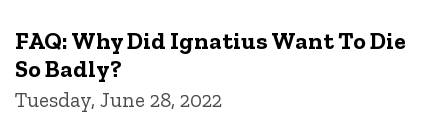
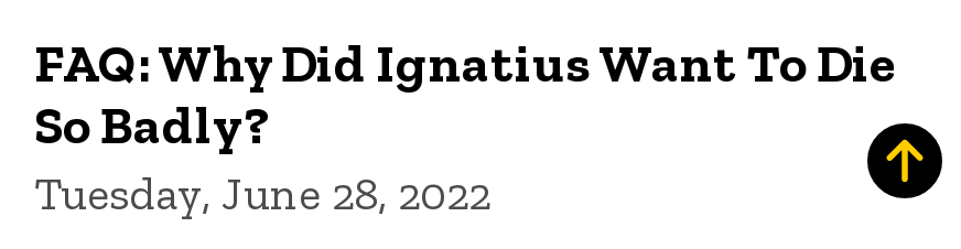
none -> [865,121,944,201] [image]

